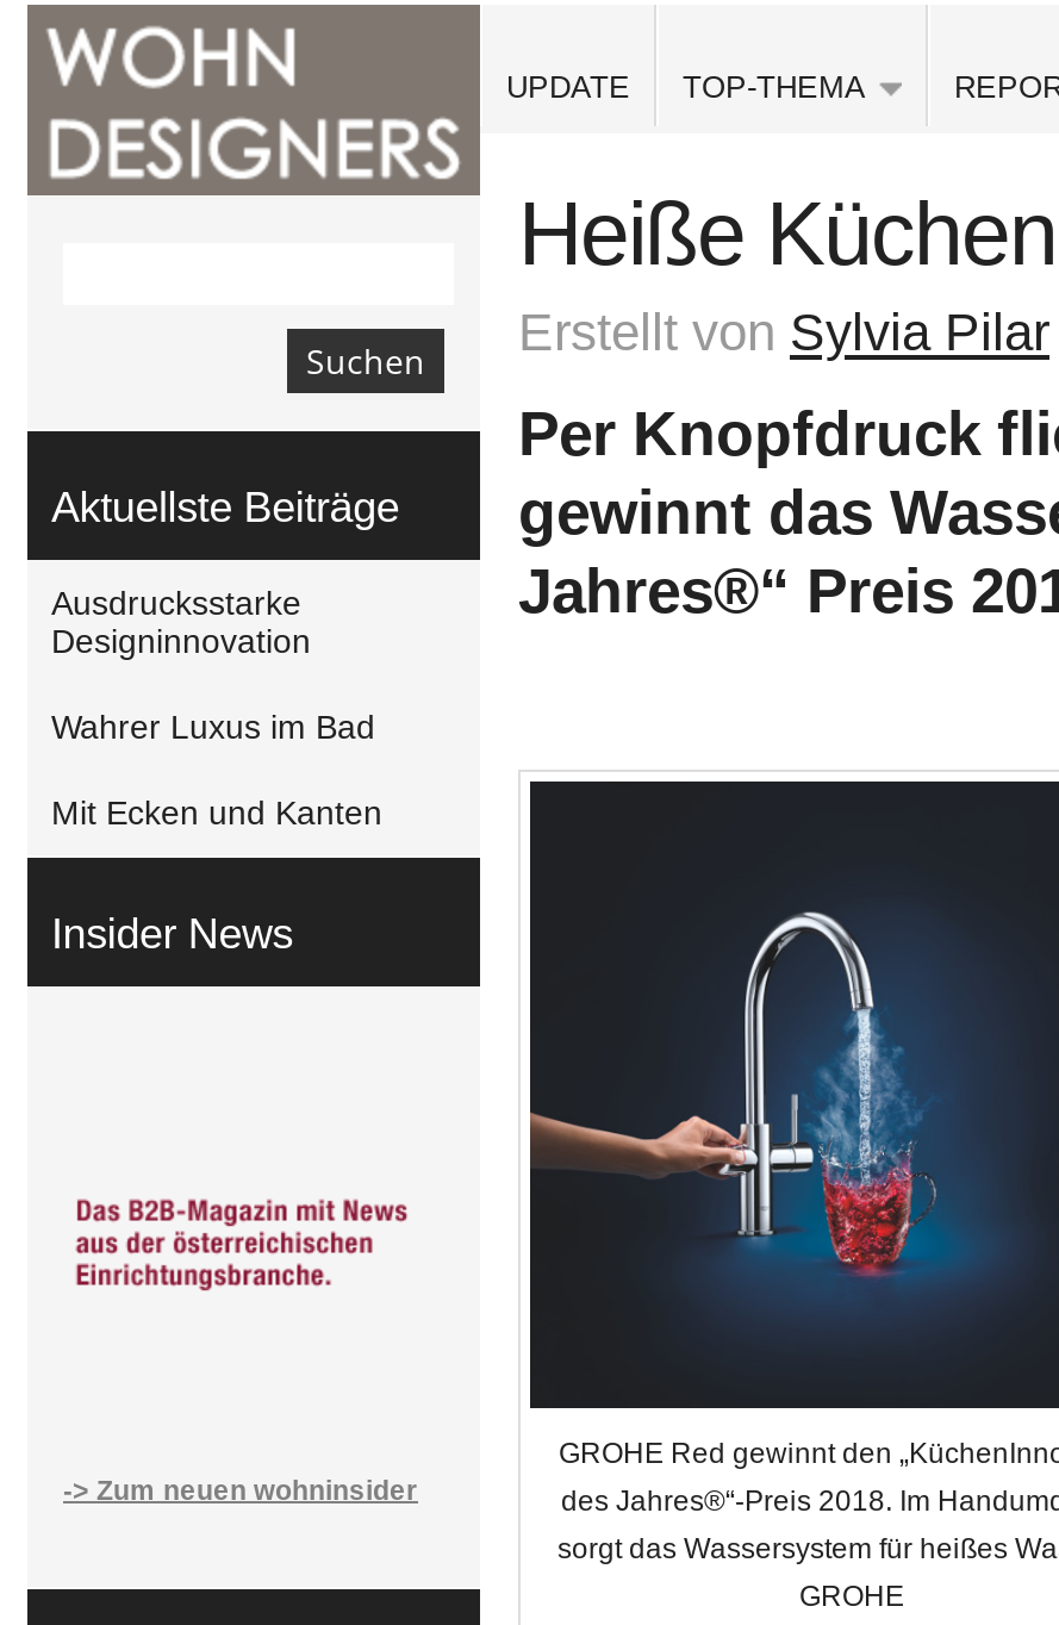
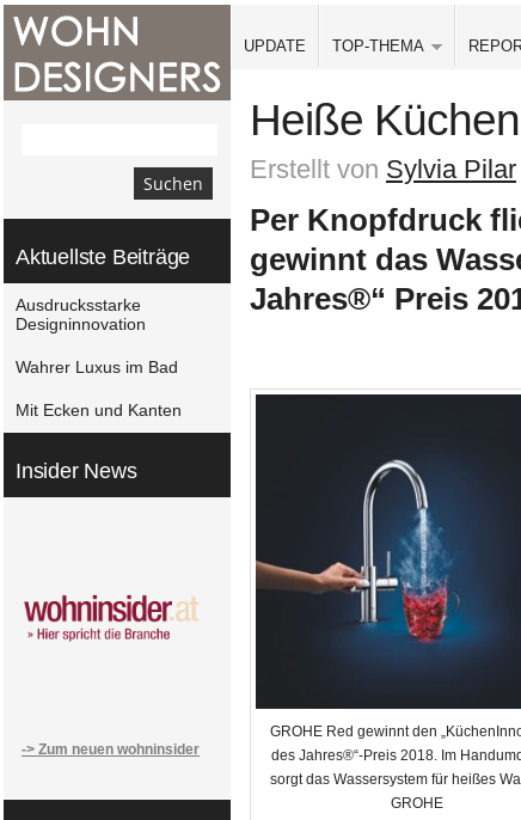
[70,1182,411,1294] [image] -> [23,594,198,649] [image]

